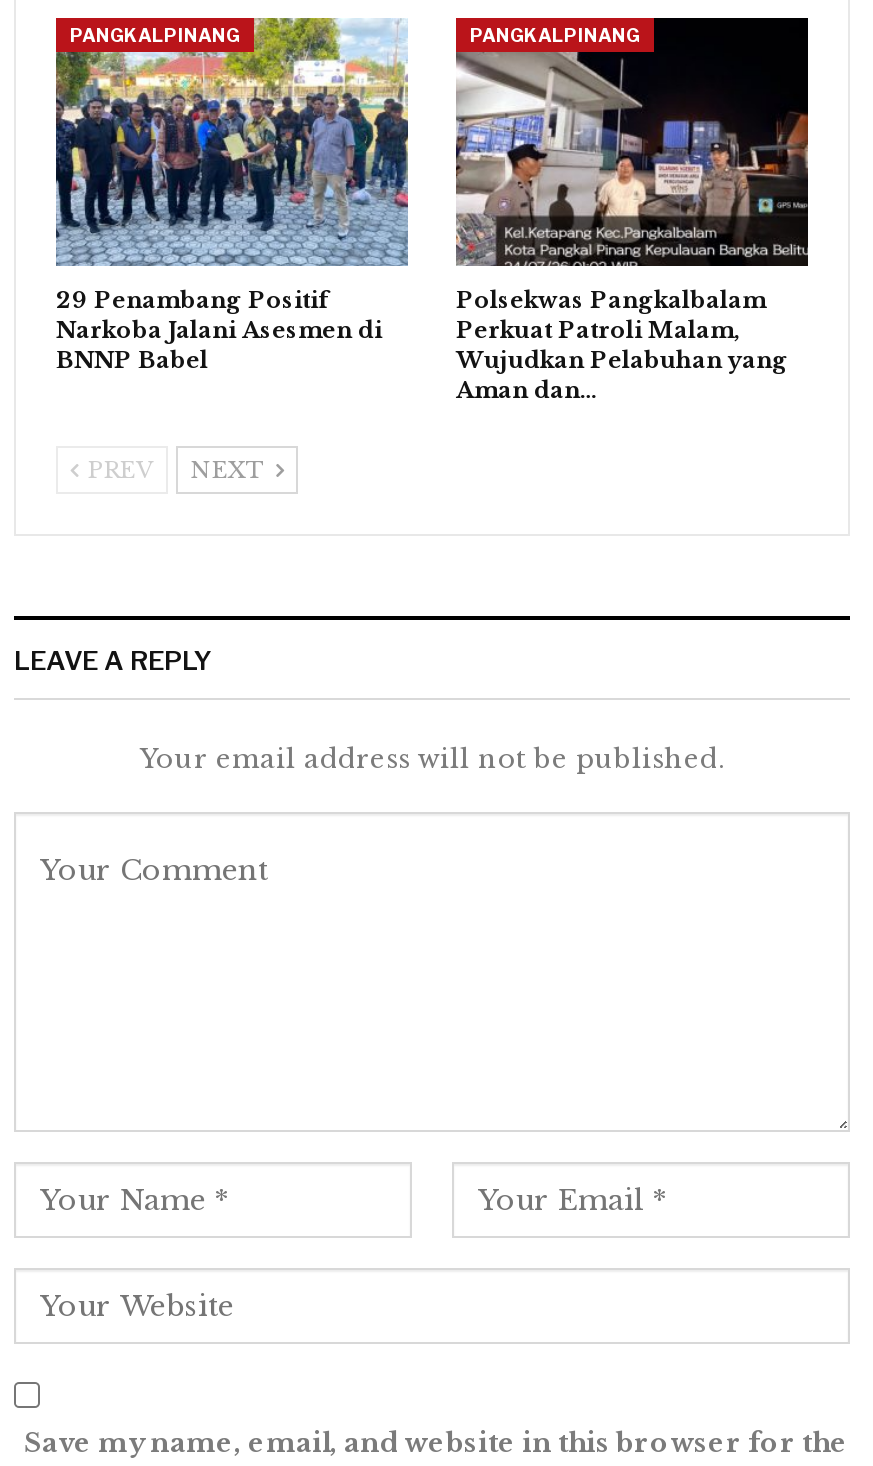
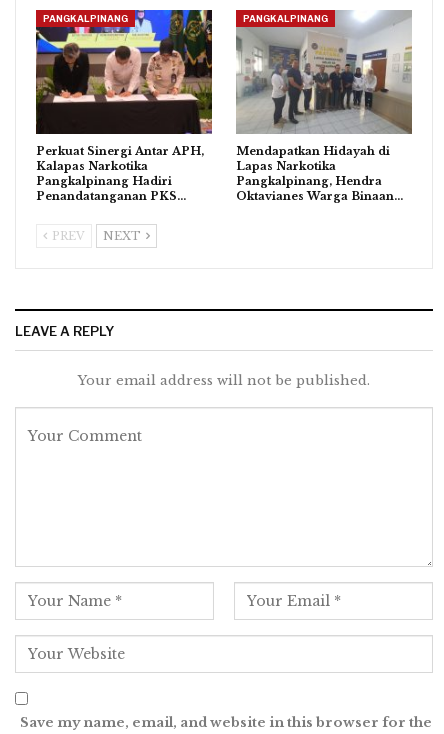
[54,16,410,373] [image] | 29 Penambang Positif | Narkoba Jalani Asesmen di | BNNP Babel -> [35,9,213,202] [image] | Perkuat Sinergi Antar APH, | Kalapas Narkotika | Pangkalpinang Hadiri | Penandatanganan PKS…
[456,16,810,403] [image] | Polsekwas Pangkalbalam | Perkuat Patroli Malam, | Wujudkan Pelabuhan yang | Aman dan… -> [235,10,413,202] [image] | Mendapatkan Hidayah di | Lapas Narkotika | Pangkalpinang, Hendra | Oktavianes Warga Binaan…

